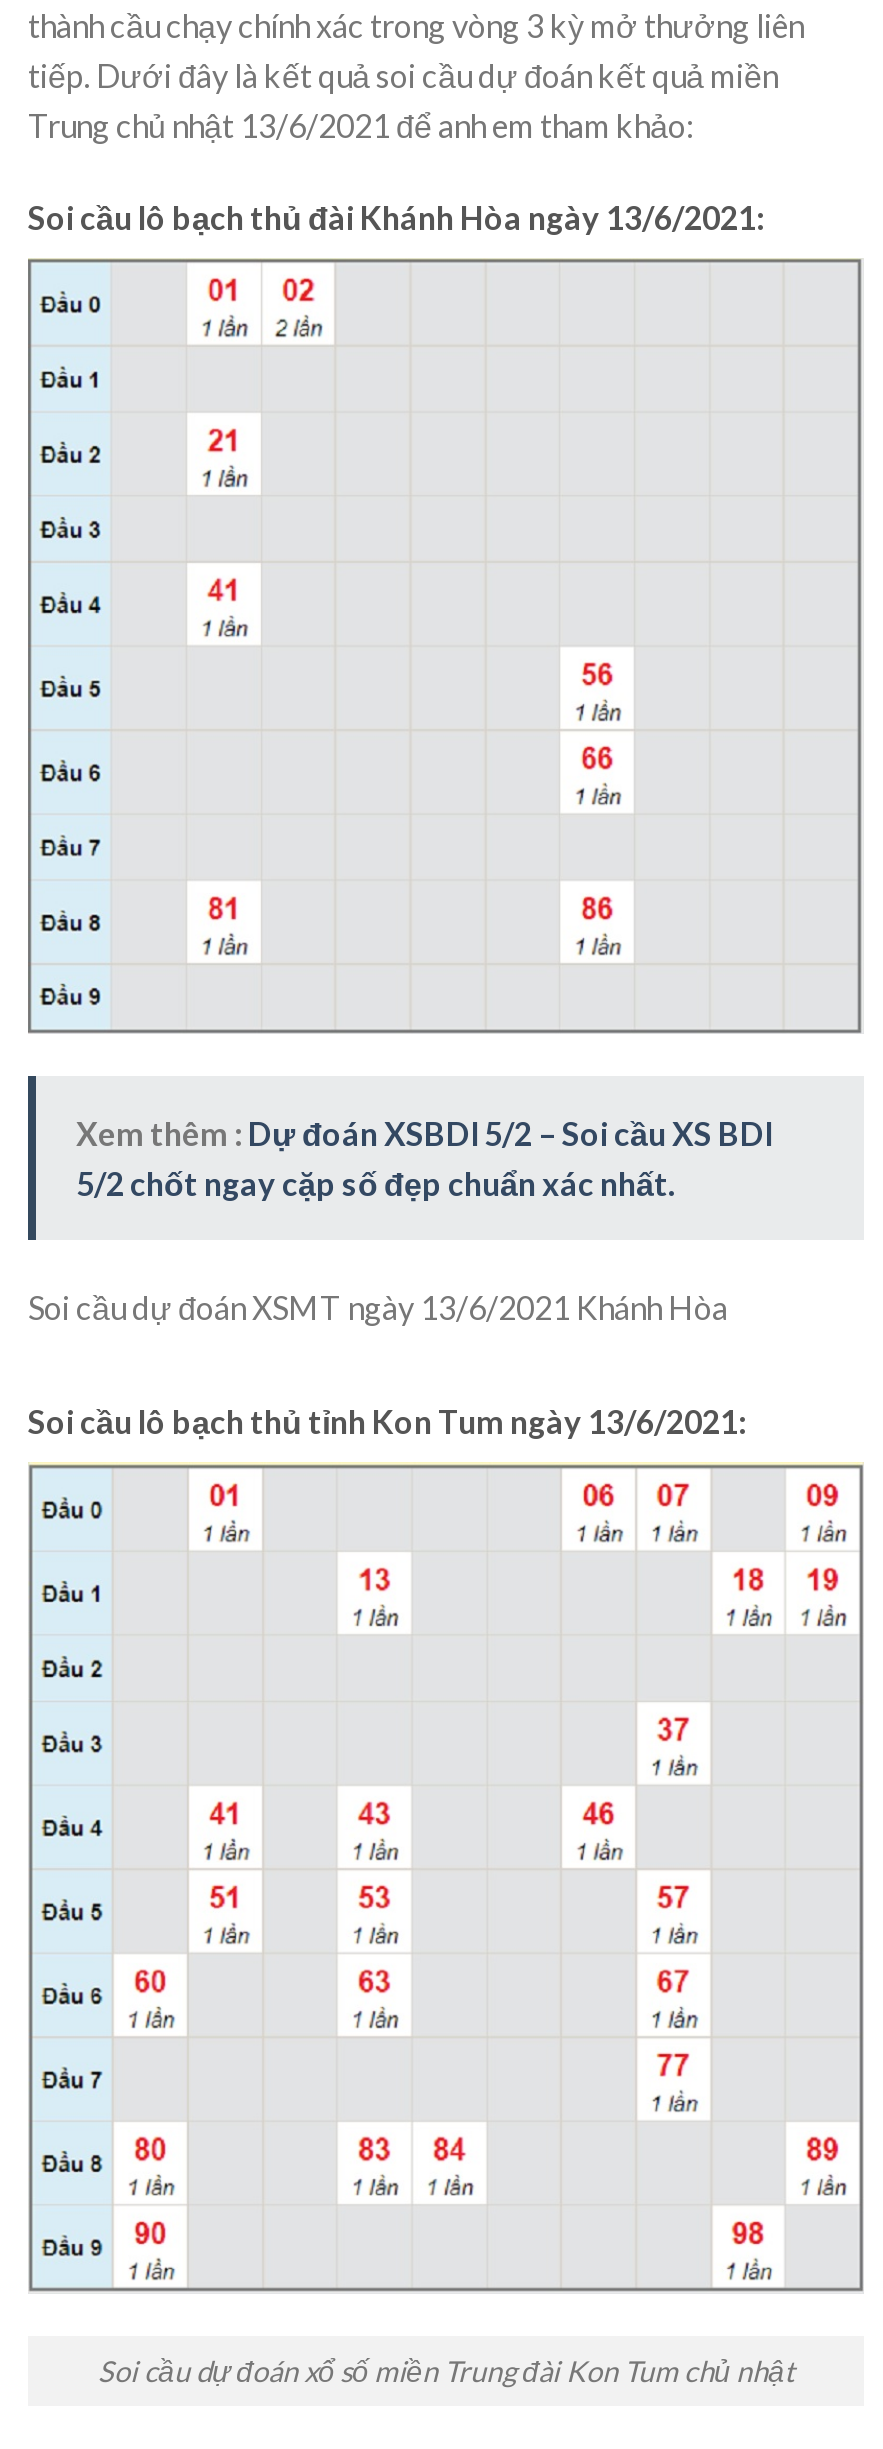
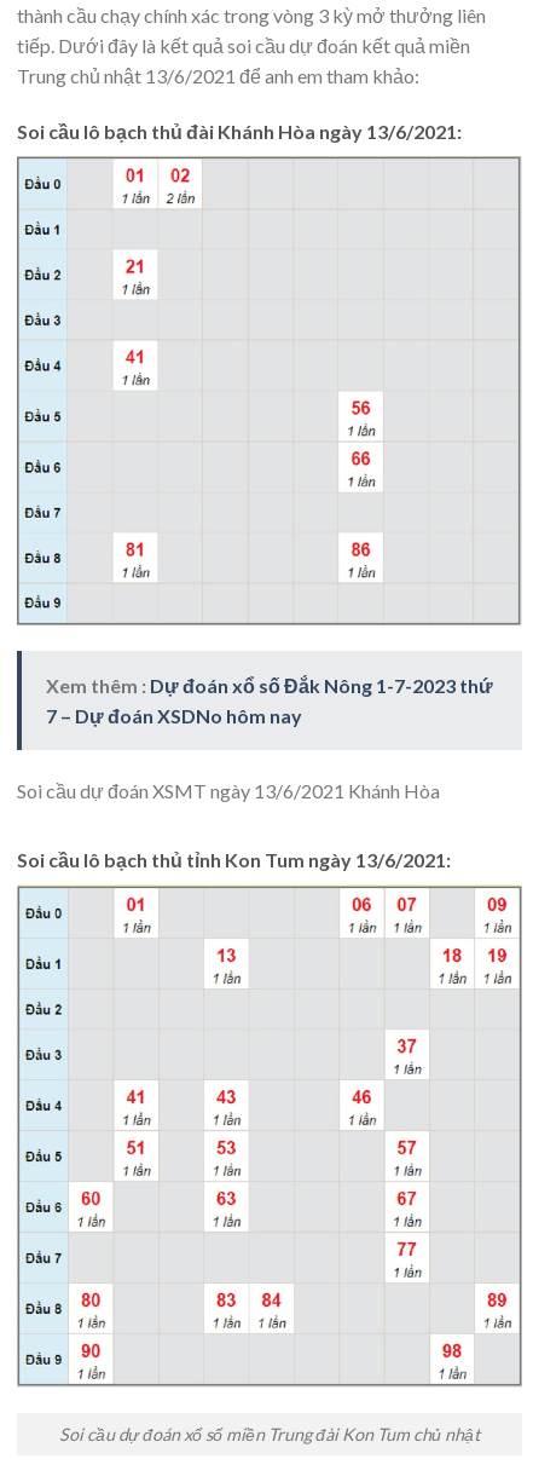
[76,1114,772,1202] Xem thêm : Dự đoán XSBDI 5/2 – Soi cầu XS BDI | 5/2 chốt ngay cặp số đẹp chuẩn xác nhất. -> [46,674,493,727] Xem thêm : Dự đoán xổ số Đắk Nông 1-7-2023 thứ | 7 – Dự đoán XSDNo hôm nay

